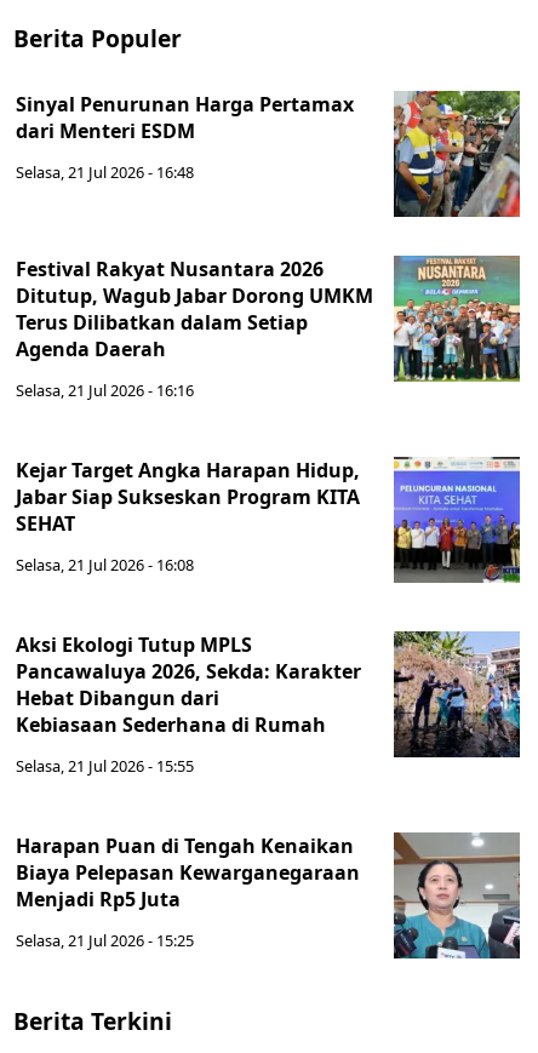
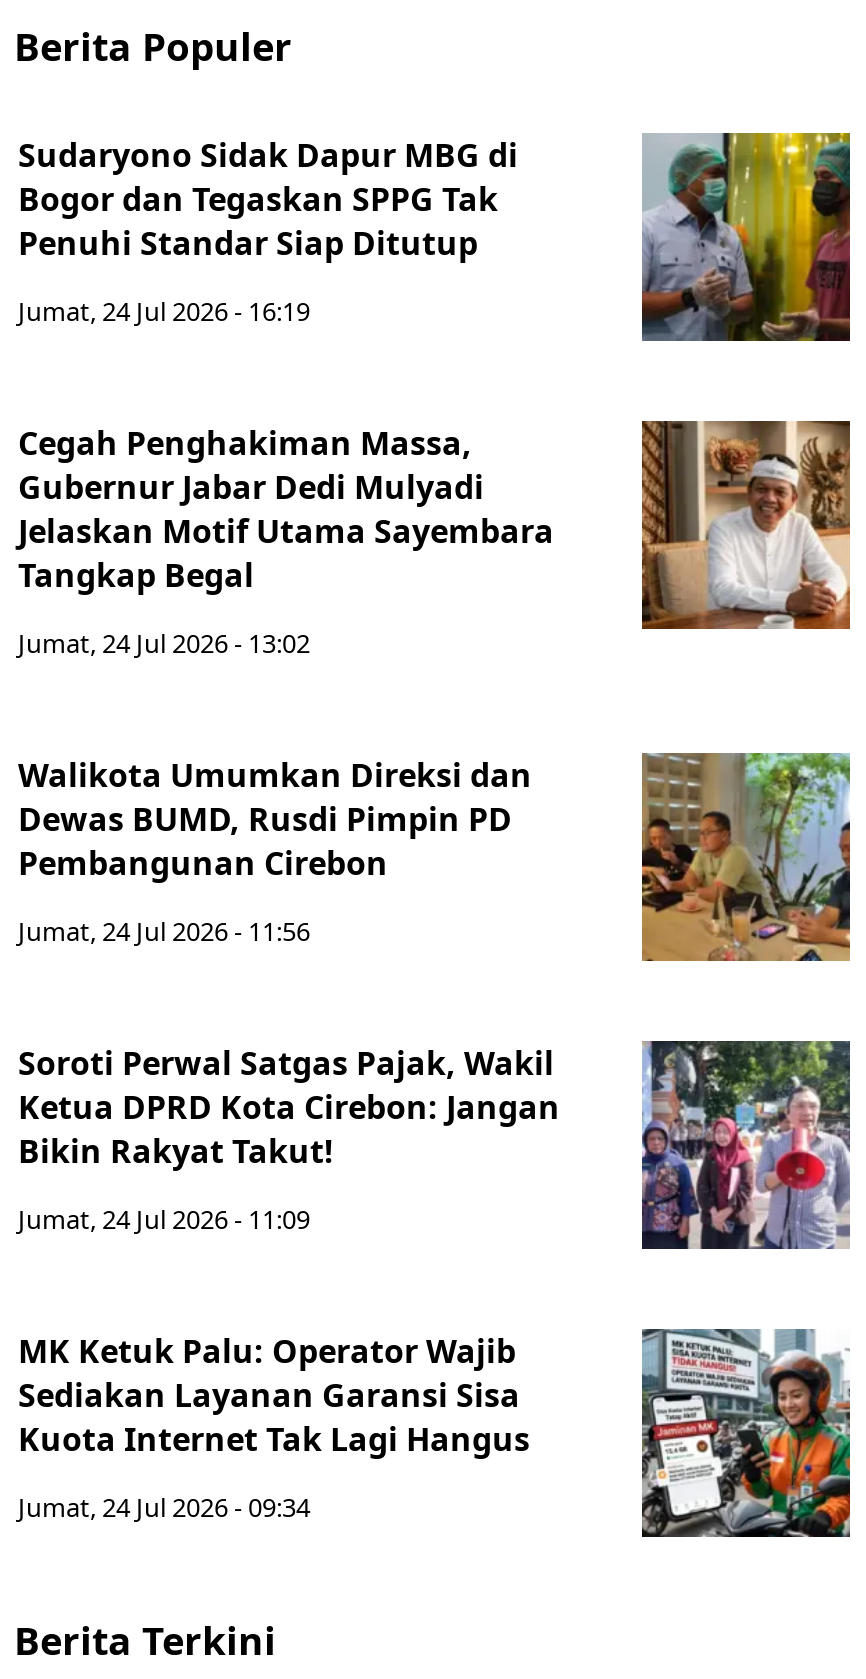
[16,91,354,144] Sinyal Penurunan Harga Pertamax | dari Menteri ESDM -> [18,133,518,265] Sudaryono Sidak Dapur MBG di | Bogor dan Tegaskan SPPG Tak | Penuhi Standar Siap Ditutup
[393,90,521,218] [image] -> [640,131,852,343] [image]
[16,161,194,183] Selasa, 21 Jul 2026 - 16:48 -> [18,293,310,329] Jumat, 24 Jul 2026 - 16:19
[16,256,373,362] Festival Rakyat Nusantara 2026 | Ditutup, Wagub Jabar Dorong UMKM | Terus Dilibatkan dalam Setiap | Agenda Daerah -> [18,421,554,597] Cegah Penghakiman Massa, | Gubernur Jabar Dedi Mulyadi | Jelaskan Motif Utama Sayembara | Tangkap Begal
[393,254,521,391] [image] -> [640,405,852,631] [image]
[16,379,194,401] Selasa, 21 Jul 2026 - 16:16 -> [18,625,310,661] Jumat, 24 Jul 2026 - 13:02
[16,457,360,537] Kejar Target Angka Harapan Hidup, | Jabar Siap Sukseskan Program KITA | SEHAT -> [18,753,532,885] Walikota Umumkan Direksi dan | Dewas BUMD, Rusdi Pimpin PD | Pembangunan Cirebon
[393,456,521,593] [image] -> [640,737,852,963] [image]
[16,554,194,576] Selasa, 21 Jul 2026 - 16:08 -> [18,913,310,949] Jumat, 24 Jul 2026 - 11:56
[16,630,521,767] [image] | Aksi Ekologi Tutup MPLS | Pancawaluya 2026, Sekda: Karakter | Hebat Dibangun dari | Kebiasaan Sederhana di Rumah -> [18,1025,850,1251] [image] | Soroti Perwal Satgas Pajak, Wakil | Ketua DPRD Kota Cirebon: Jangan | Bikin Rakyat Takut!
[16,755,194,777] Selasa, 21 Jul 2026 - 15:55 -> [18,1201,310,1237] Jumat, 24 Jul 2026 - 11:09
[16,832,360,912] Harapan Puan di Tengah Kenaikan | Biaya Pelepasan Kewarganegaraan | Menjadi Rp5 Juta -> [18,1329,530,1461] MK Ketuk Palu: Operator Wajib | Sediakan Layanan Garansi Sisa | Kuota Internet Tak Lagi Hangus
[393,832,521,960] [image] -> [640,1329,852,1539] [image]
[16,929,194,951] Selasa, 21 Jul 2026 - 15:25 -> [18,1489,310,1525] Jumat, 24 Jul 2026 - 09:34

